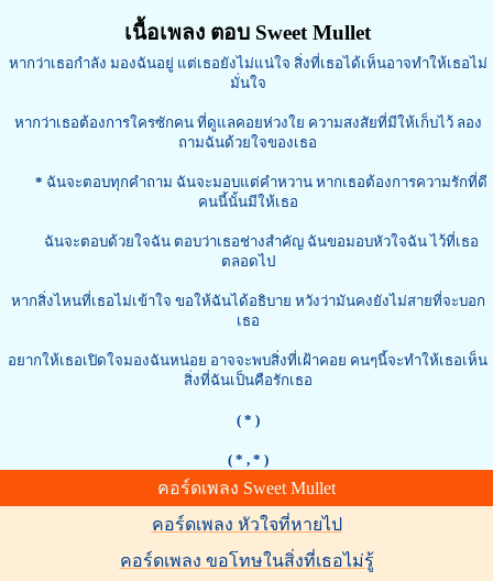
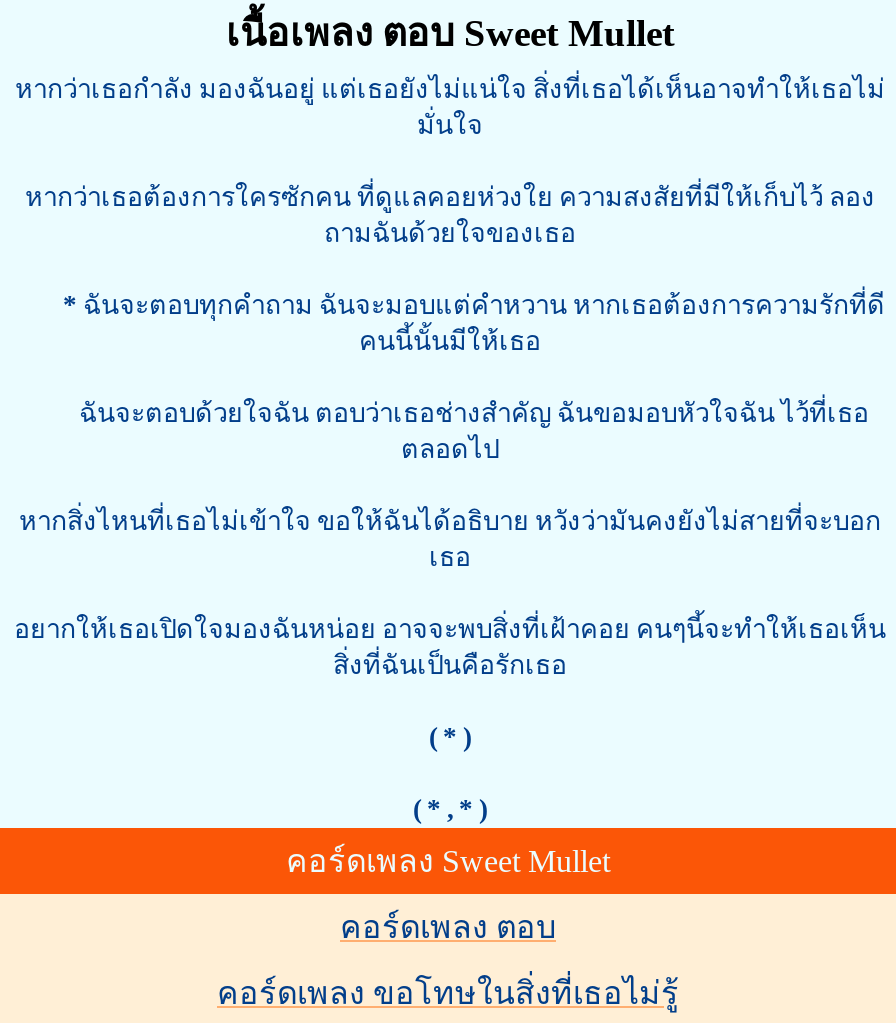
[151,515,342,534] คอร์ดเพลง หัวใจที่หายไป -> [340,910,556,944] คอร์ดเพลง ตอบ

